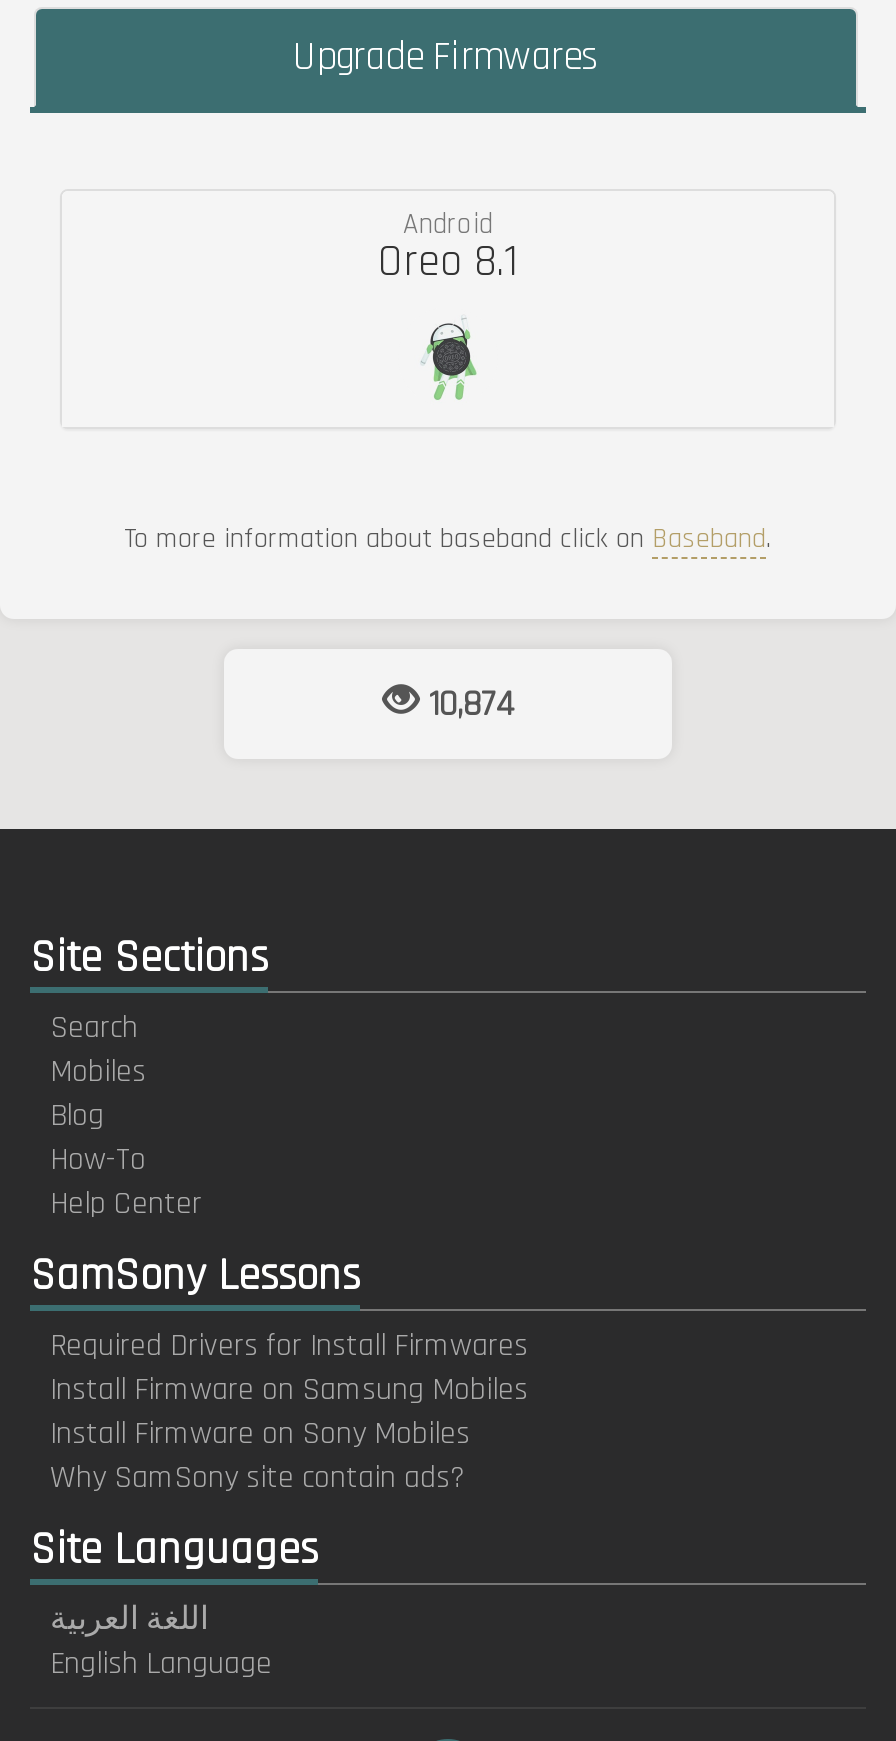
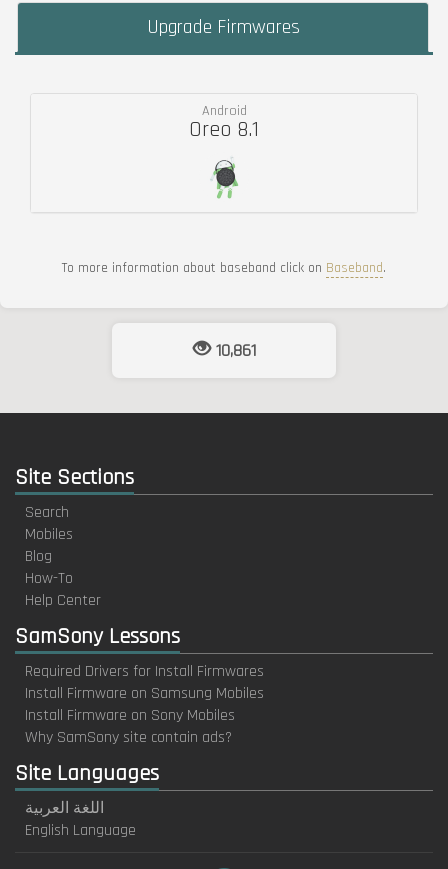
[429,682,513,728] 10,874 -> [215,339,255,362] 10,861

